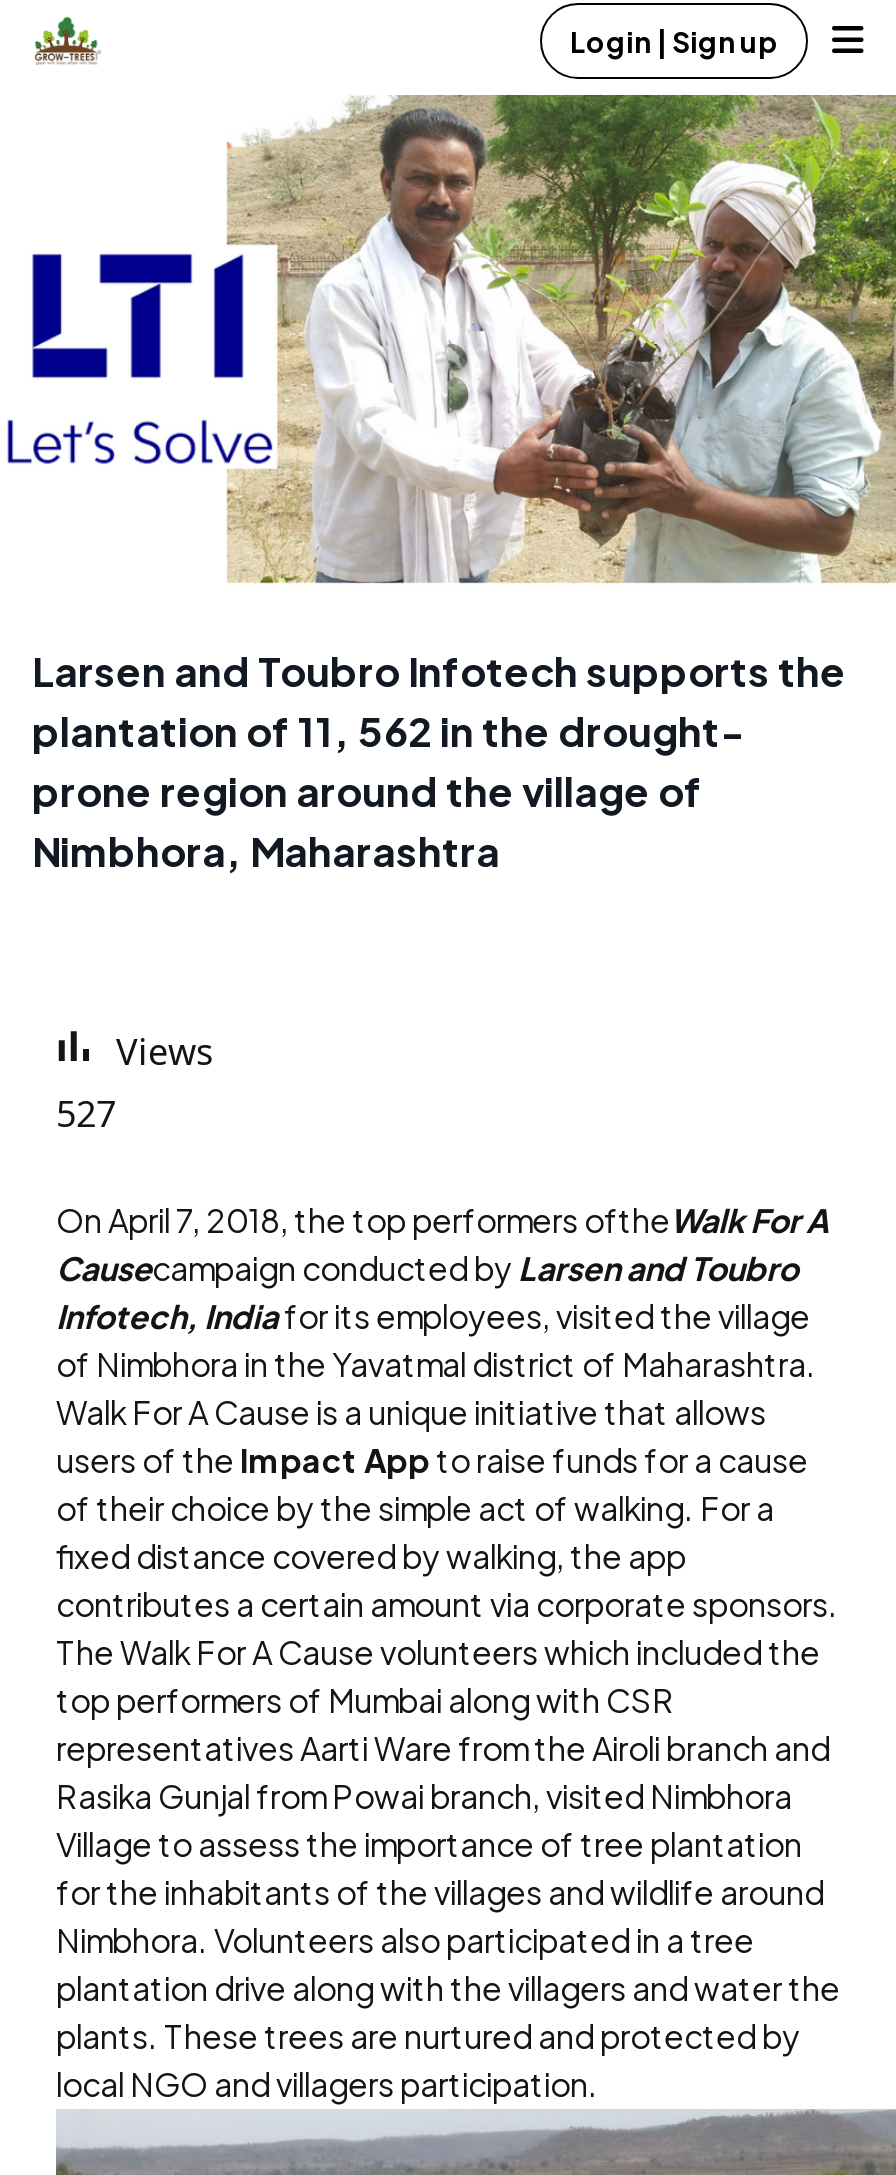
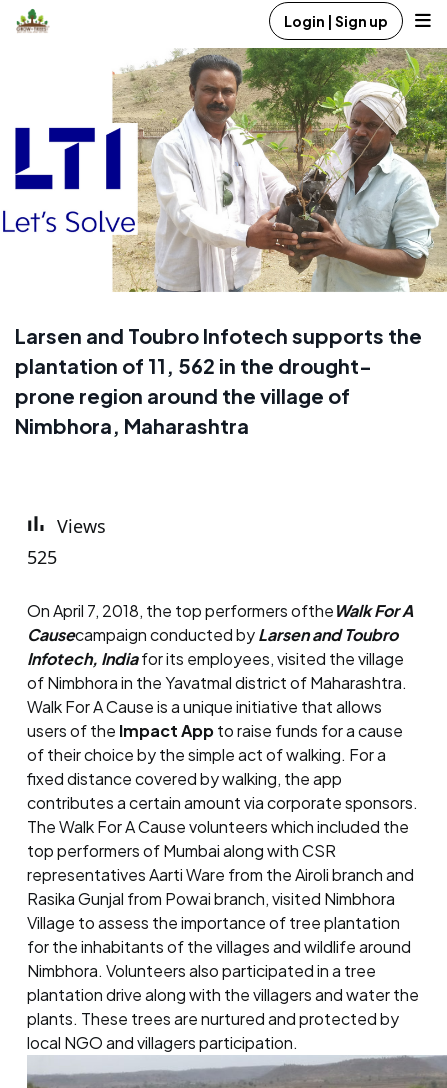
[56,1089,116,1137] 527 -> [27,545,57,569] 525

